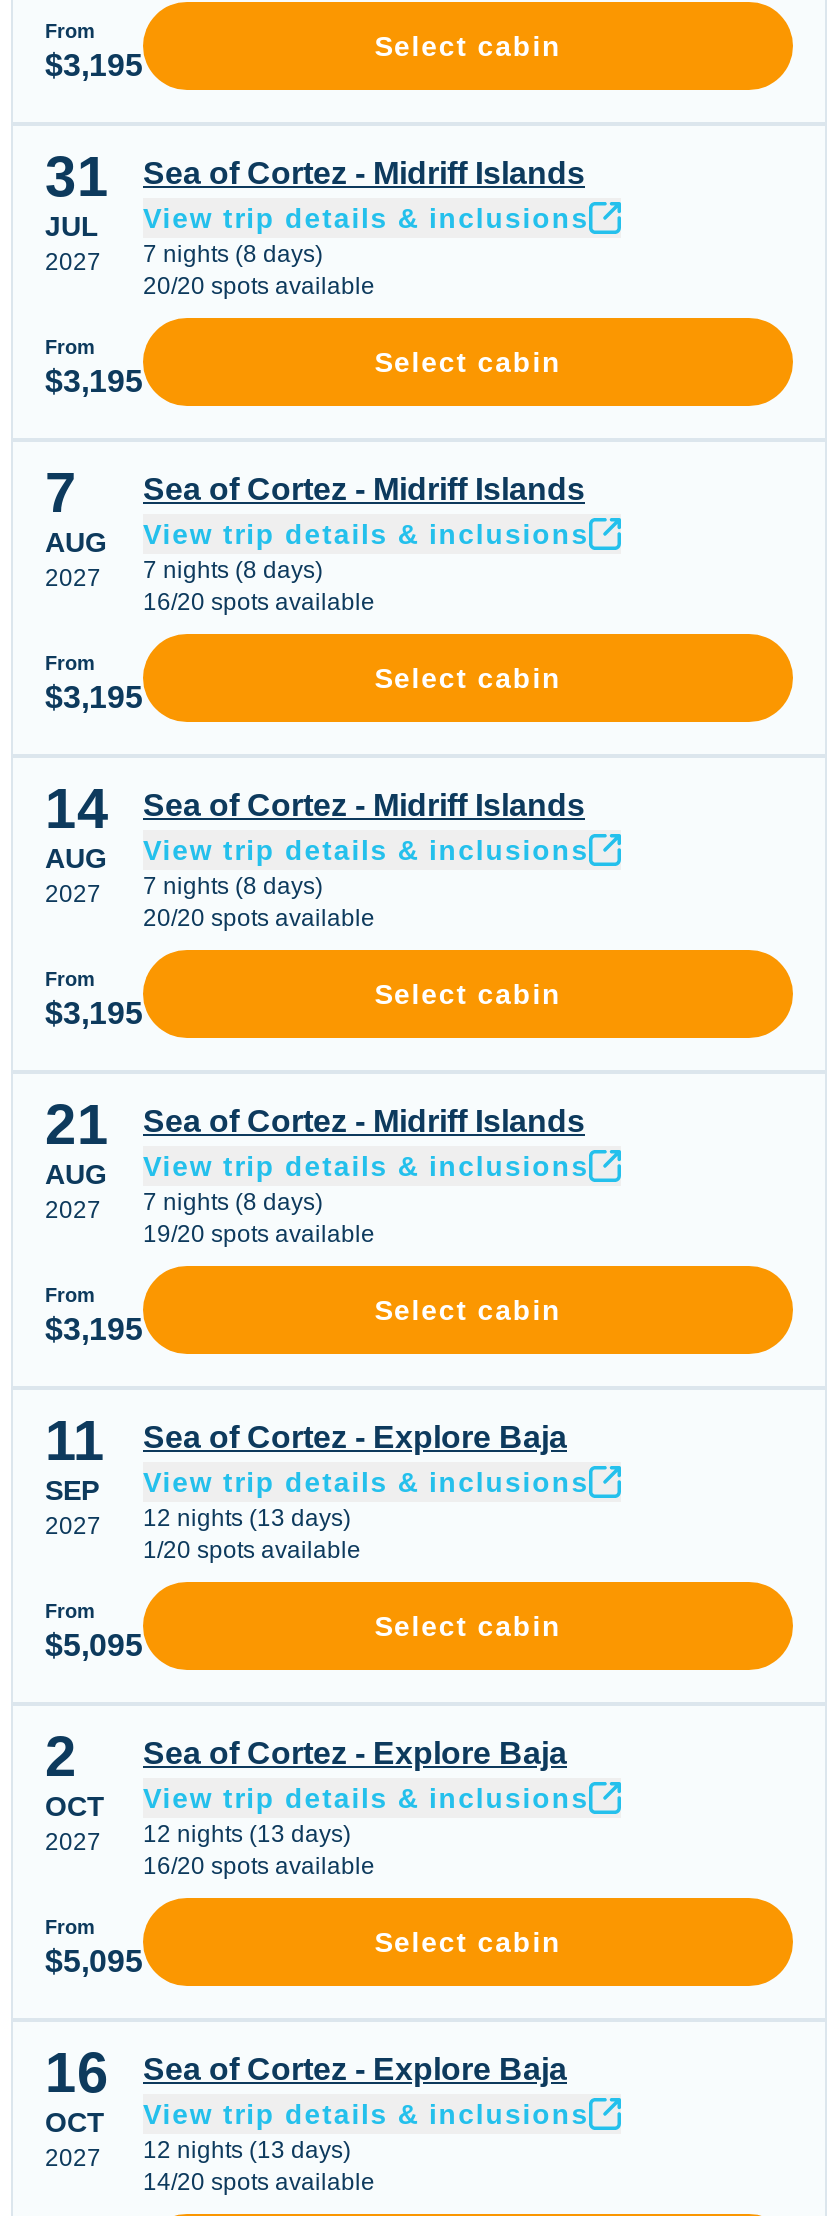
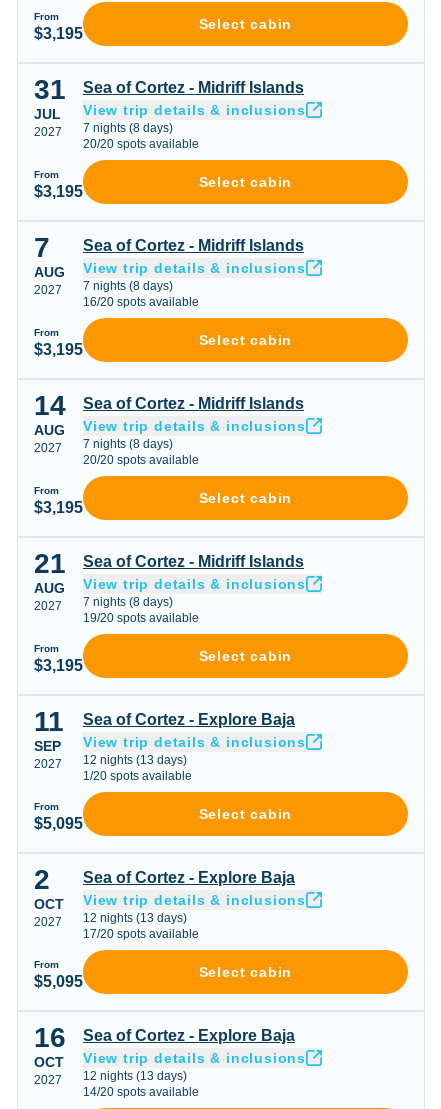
[143,1852,375,1880] 16/20 spots available -> [83,927,199,941] 17/20 spots available

